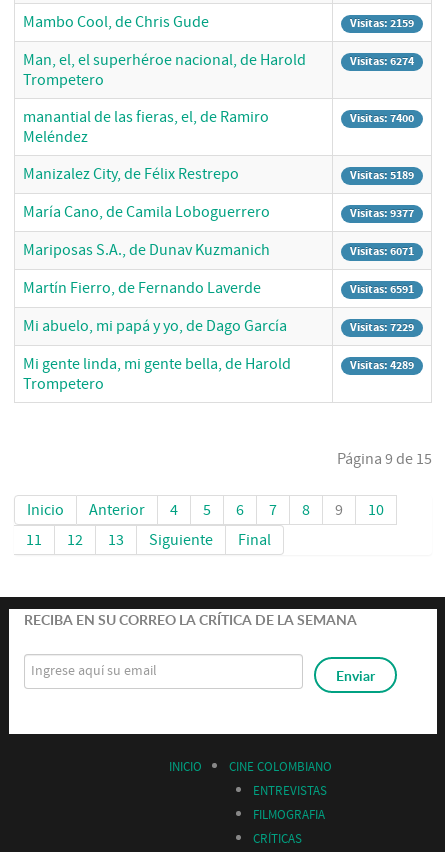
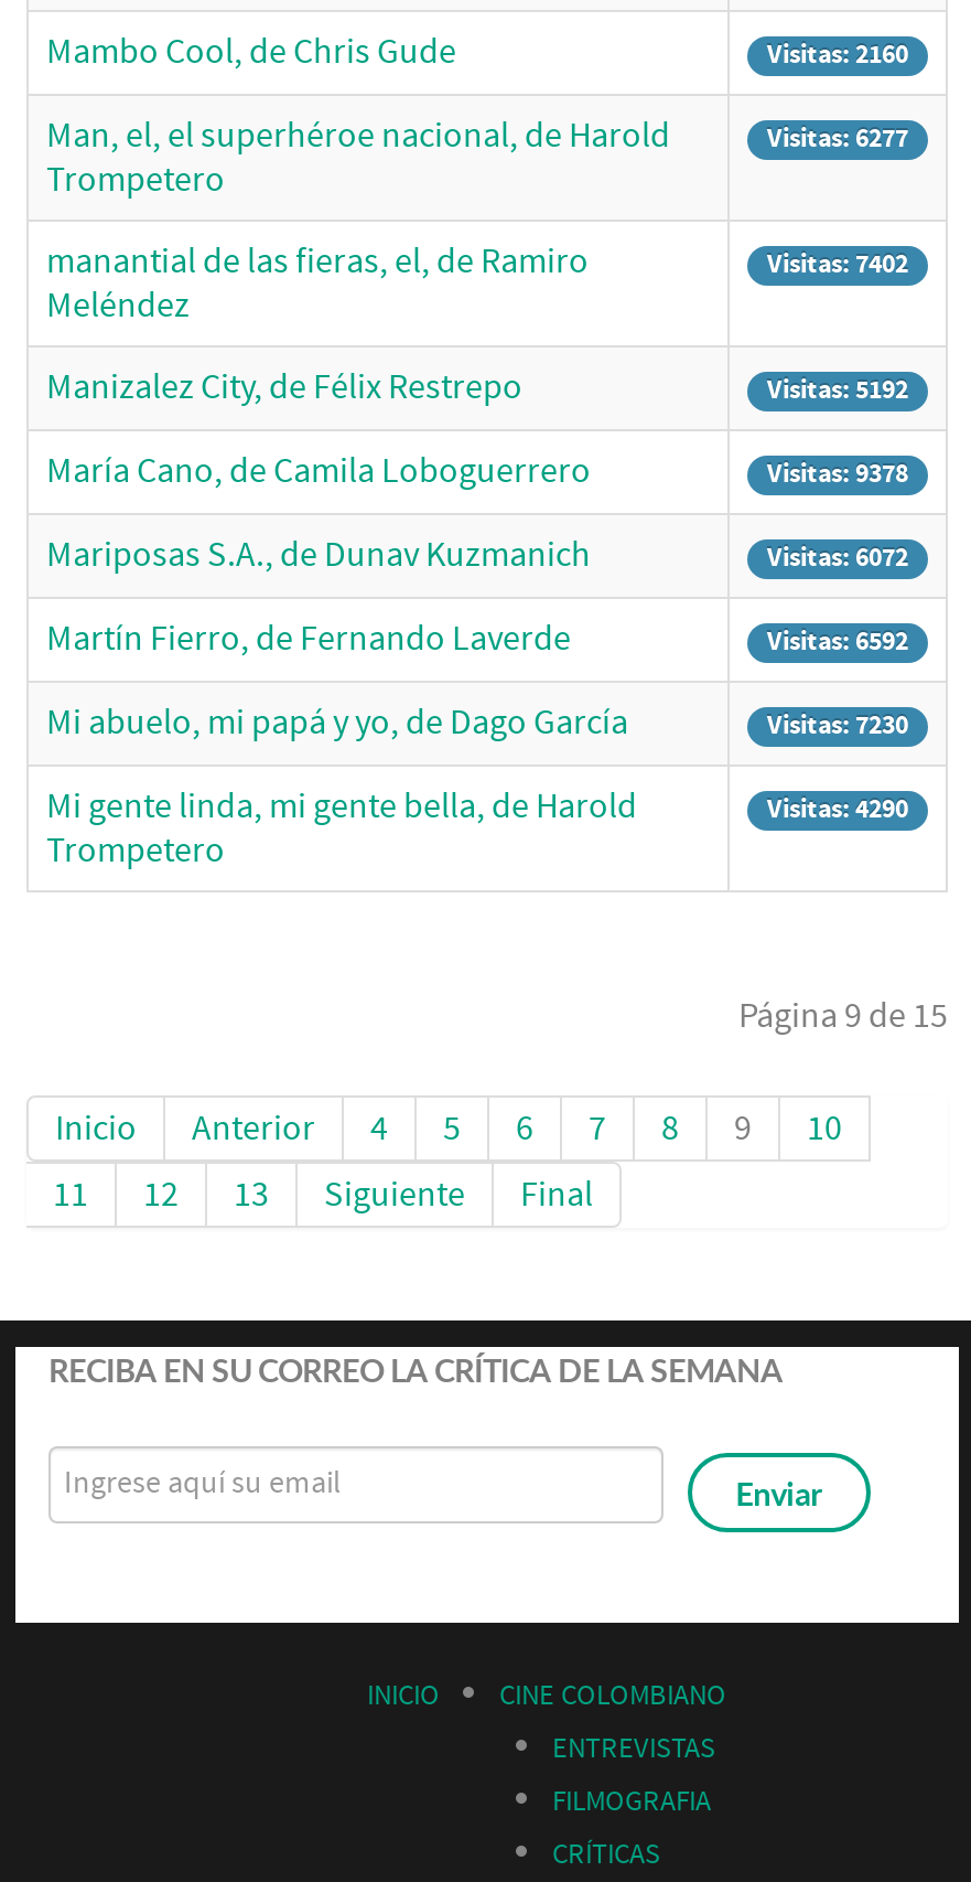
[350,15,414,32] Visitas: 2159 -> [767,36,908,74] Visitas: 2160
[350,53,414,70] Visitas: 6274 -> [767,120,908,158] Visitas: 6277
[350,110,414,127] Visitas: 7400 -> [767,246,908,283] Visitas: 7402
[350,167,414,184] Visitas: 5189 -> [767,372,908,409] Visitas: 5192
[350,205,414,222] Visitas: 9377 -> [767,455,908,493] Visitas: 9378
[350,243,414,260] Visitas: 6071 -> [767,539,908,577] Visitas: 6072
[350,281,414,298] Visitas: 6591 -> [767,623,908,661] Visitas: 6592
[350,319,414,336] Visitas: 7229 -> [767,707,908,744] Visitas: 7230
[350,357,414,374] Visitas: 4289 -> [767,791,908,828] Visitas: 4290

